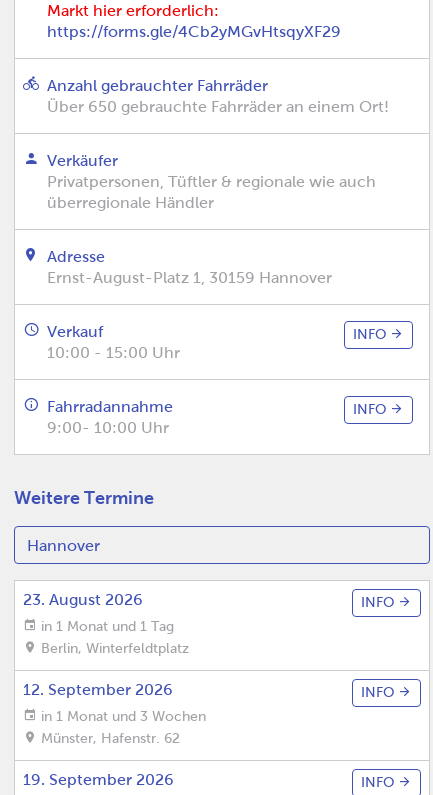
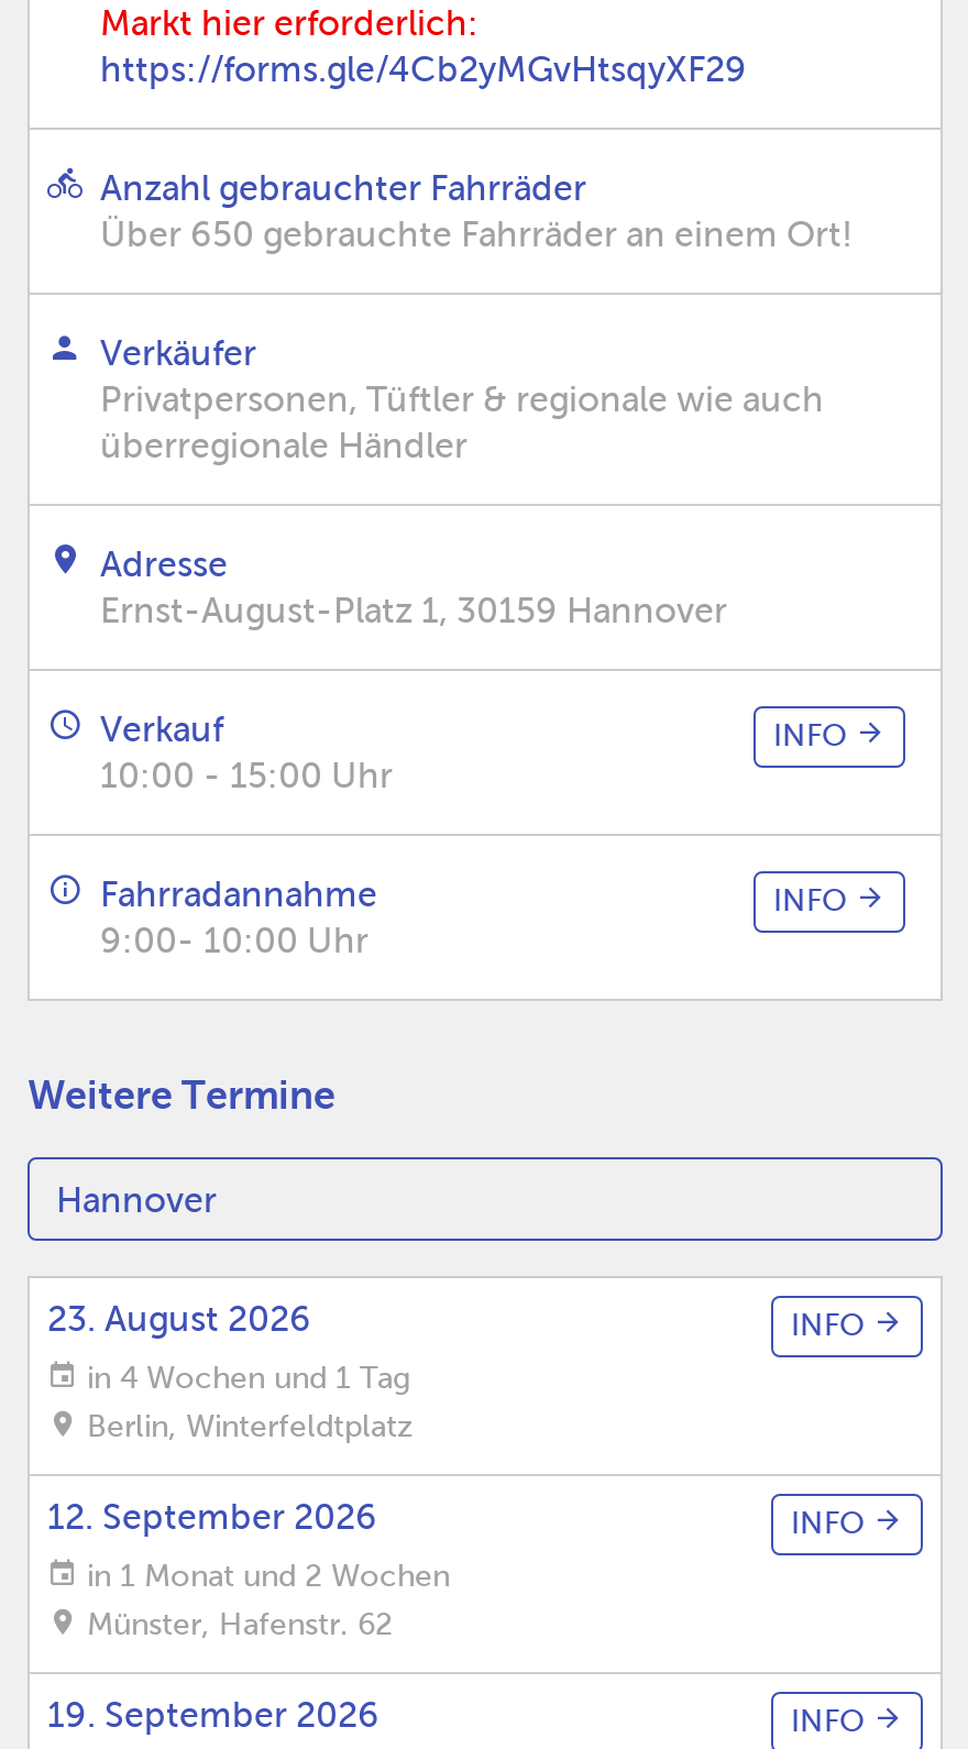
[37,619,174,634] in 1 Monat und 1 Tag -> [78,1362,410,1395] in 4 Wochen und 1 Tag
[37,709,206,724] in 1 Monat und 3 Wochen -> [78,1560,450,1593] in 1 Monat und 2 Wochen

